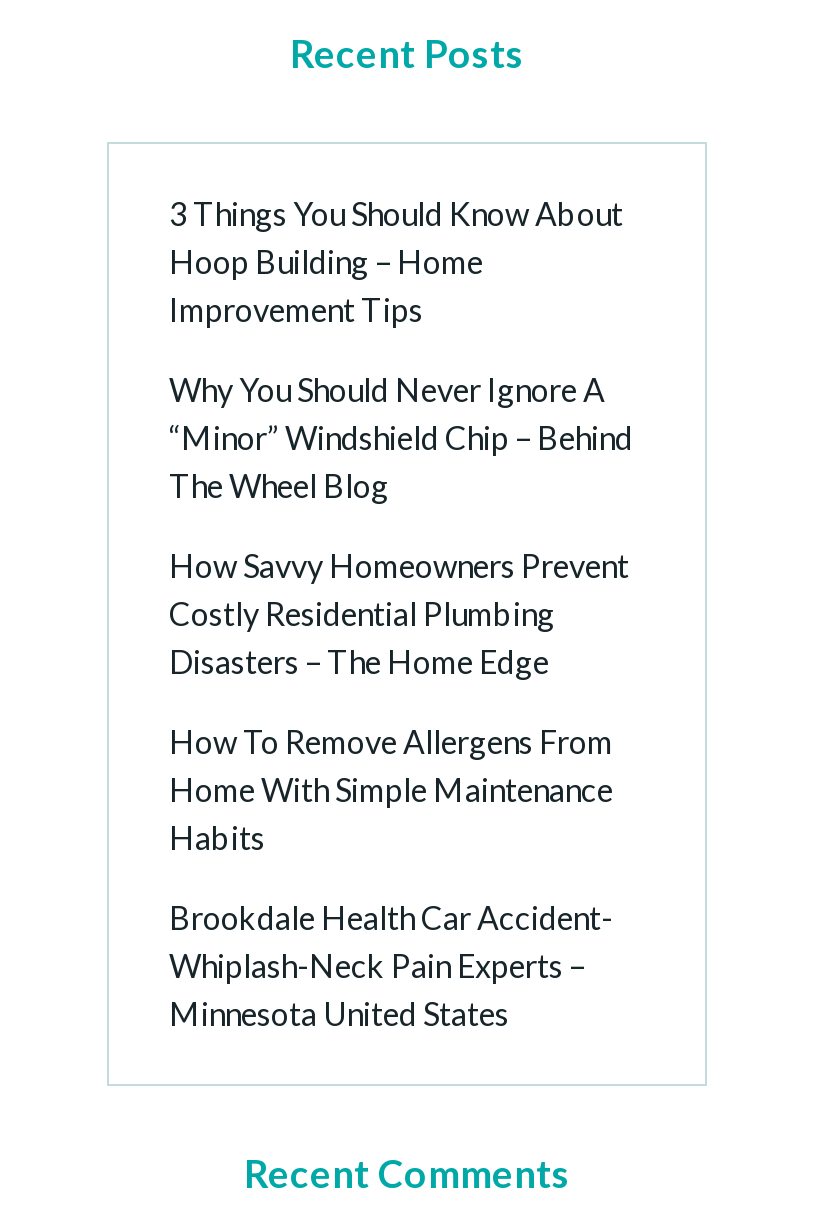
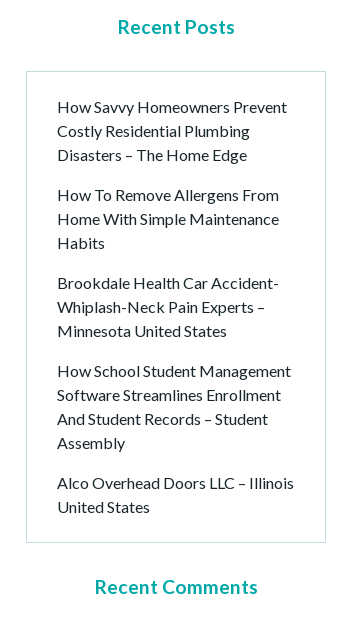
[169,194,633,504] 3 Things You Should Know About | Hoop Building – Home | Improvement Tips | Why You Should Never Ignore A | “Minor” Windshield Chip – Behind | The Wheel Blog -> none
moved [169,546,629,1032] -> [57,97,287,340]: How Savvy Homeowners Prevent | Costly Residential Plumbing | Disasters – The Home Edge | ... | Whiplash-Neck Pain Experts – | Minnesota United States
none -> [57,361,294,516] How School Student Management | Software Streamlines Enrollment | And Student Records – Student | Assembly | Alco Overhead Doors LLC – Illinois | United States

